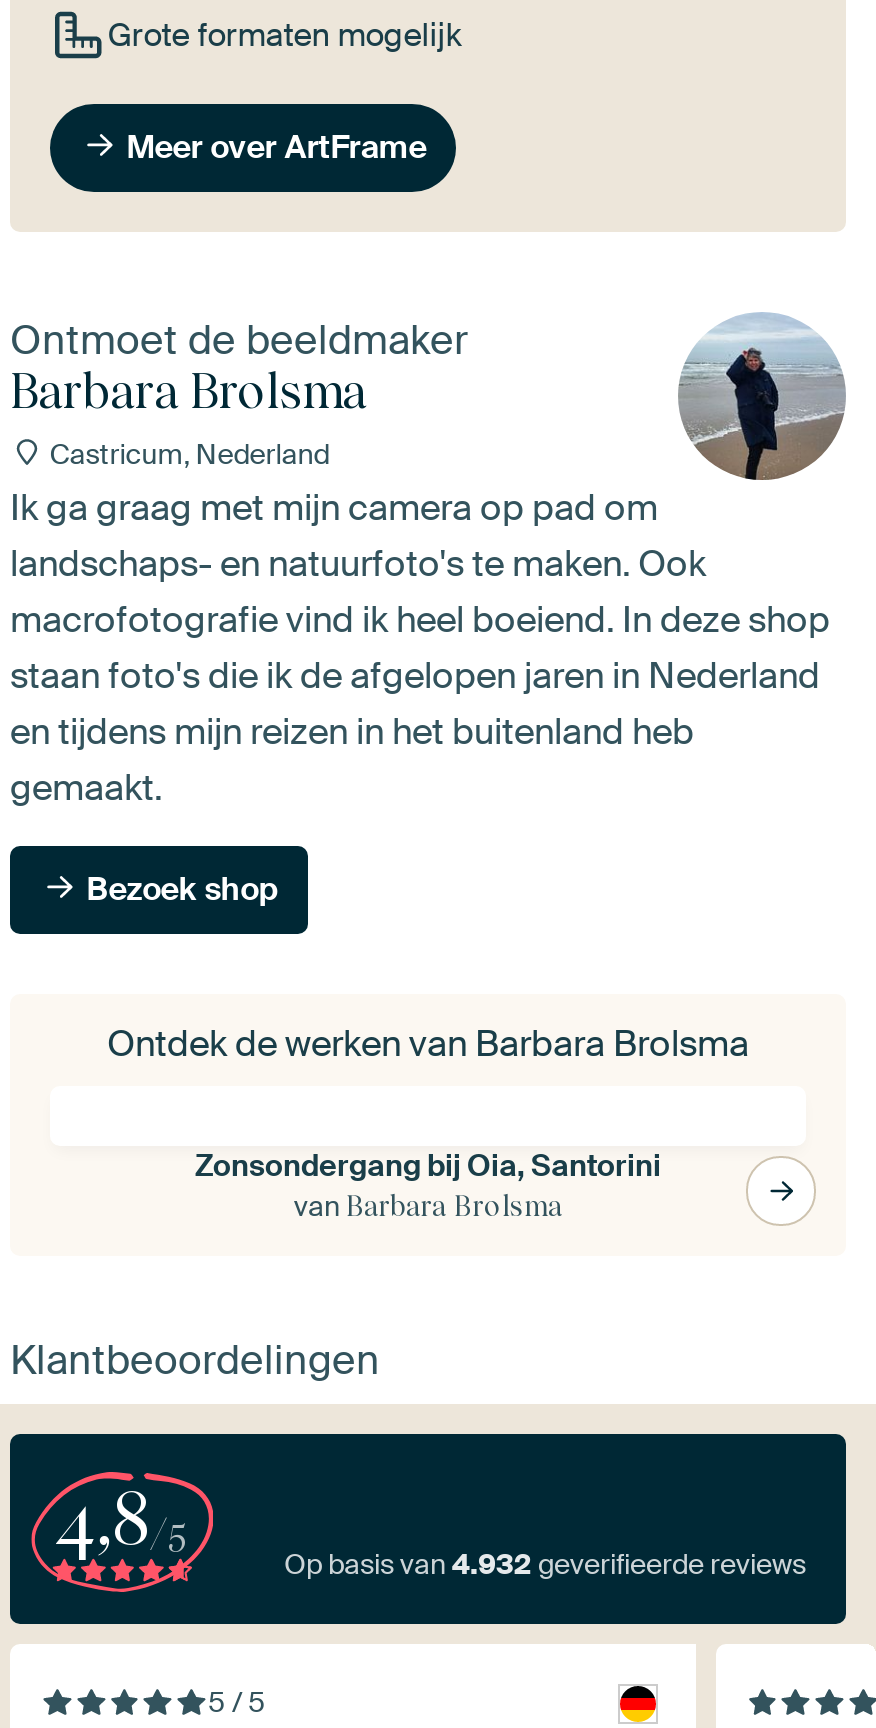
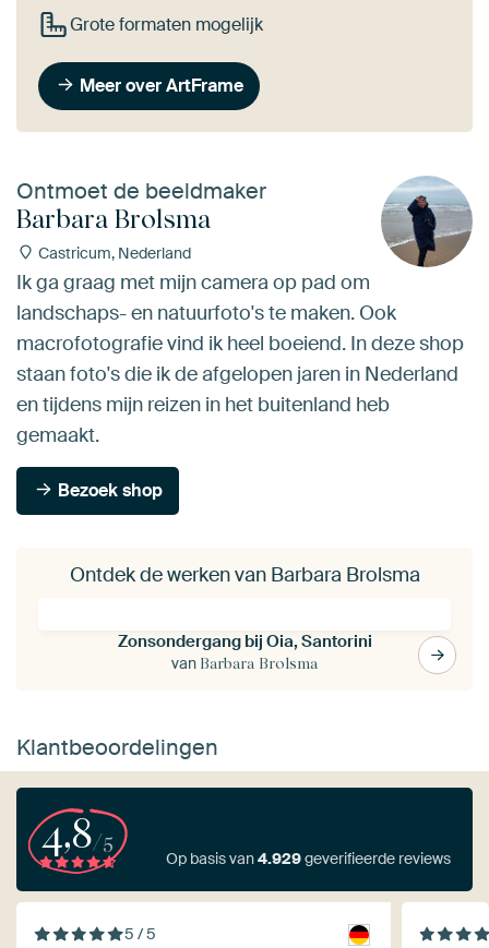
[284,1547,806,1583] Op basis van 4.932 geverifieerde reviews -> [166,849,451,869] Op basis van 4.929 geverifieerde reviews

